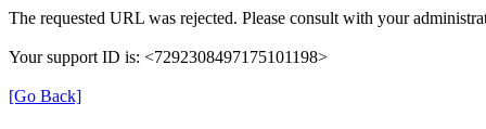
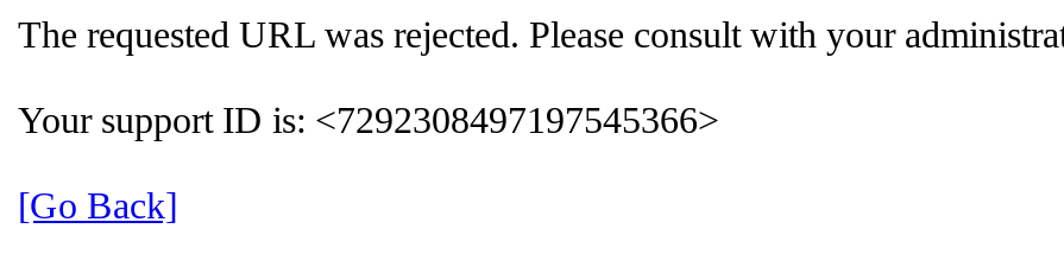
[9,48,328,66] Your support ID is: <7292308497175101198> -> [18,100,719,140] Your support ID is: <7292308497197545366>

